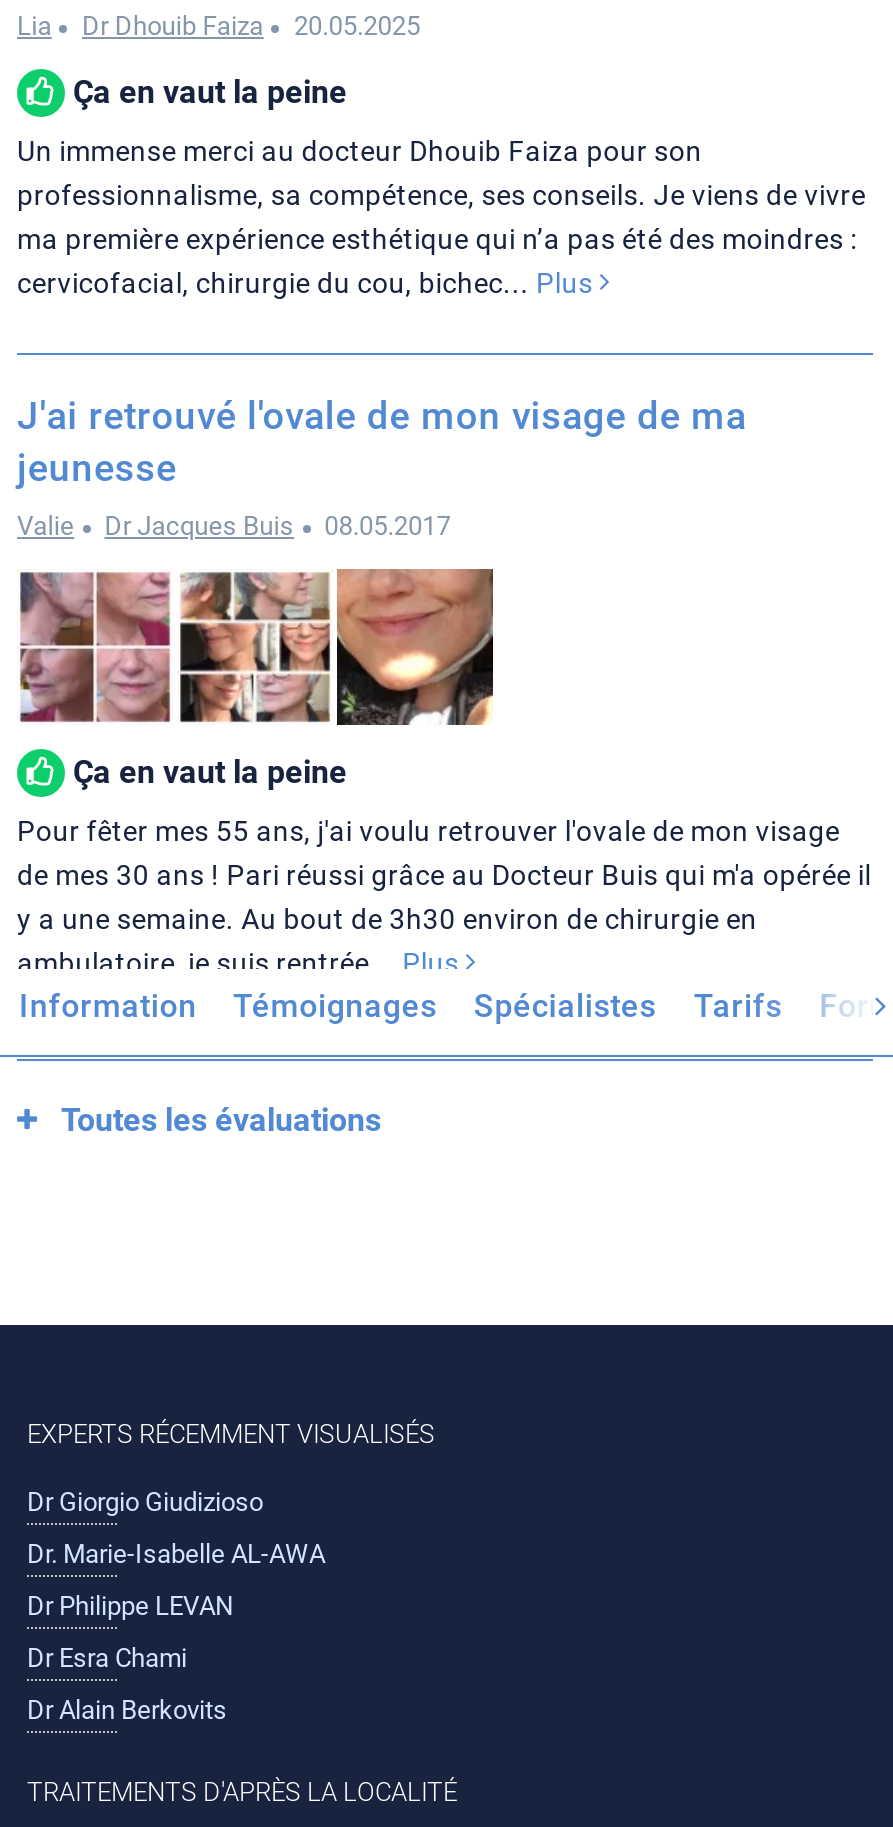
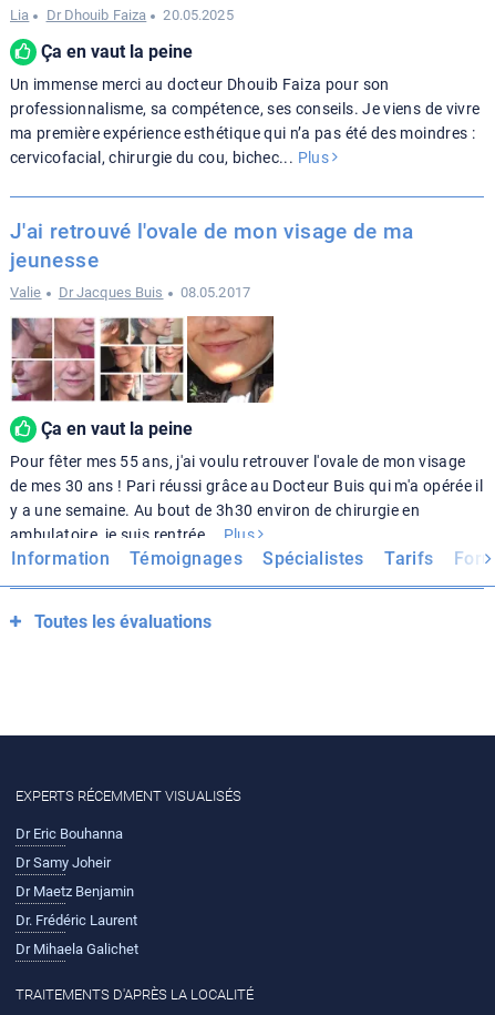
[27,1487,263,1517] Dr Giorgio Giudizioso -> [16,825,123,842] Dr Eric Bouhanna
[27,1539,325,1569] Dr. Marie-Isabelle AL-AWA -> [16,854,111,871] Dr Samy Joheir
[27,1591,233,1621] Dr Philippe LEVAN -> [16,883,134,900] Dr Maetz Benjamin
[27,1643,187,1673] Dr Esra Chami -> [16,912,137,928] Dr. Frédéric Laurent
[27,1695,227,1725] Dr Alain Berkovits -> [16,941,138,957] Dr Mihaela Galichet

